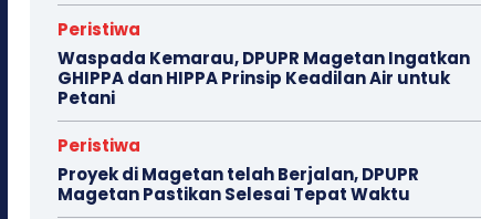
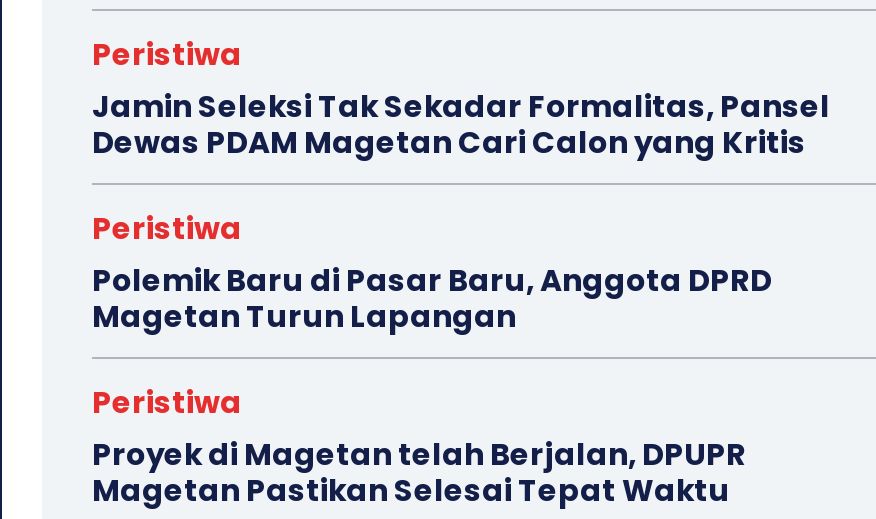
[57,46,470,109] Waspada Kemarau, DPUPR Magetan Ingatkan | GHIPPA dan HIPPA Prinsip Keadilan Air untuk | Petani -> [92,84,830,336] Jamin Seleksi Tak Sekadar Formalitas, Pansel | Dewas PDAM Magetan Cari Calon yang Kritis | Peristiwa | Polemik Baru di Pasar Baru, Anggota DPRD | Magetan Turun Lapangan

